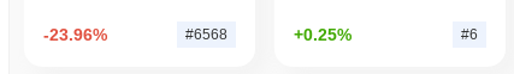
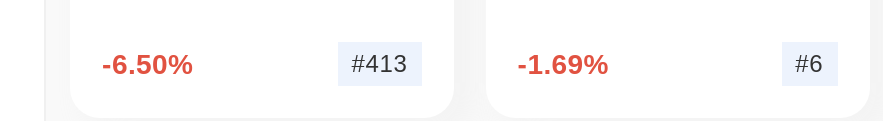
[43,25,227,44] -23.96% | #6568 -> [102,47,408,79] -6.50% | #413
[293,25,351,44] +0.25% -> [518,47,608,79] -1.69%

